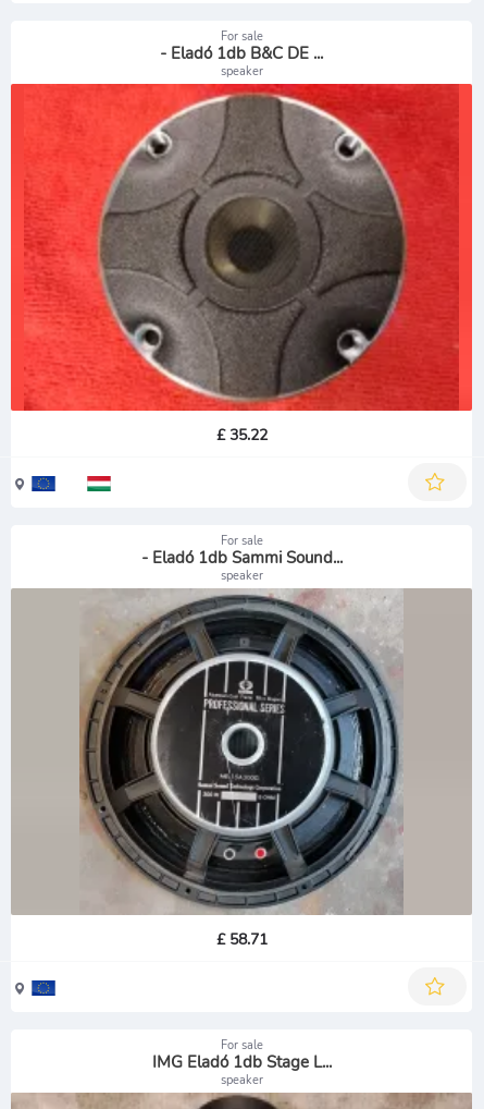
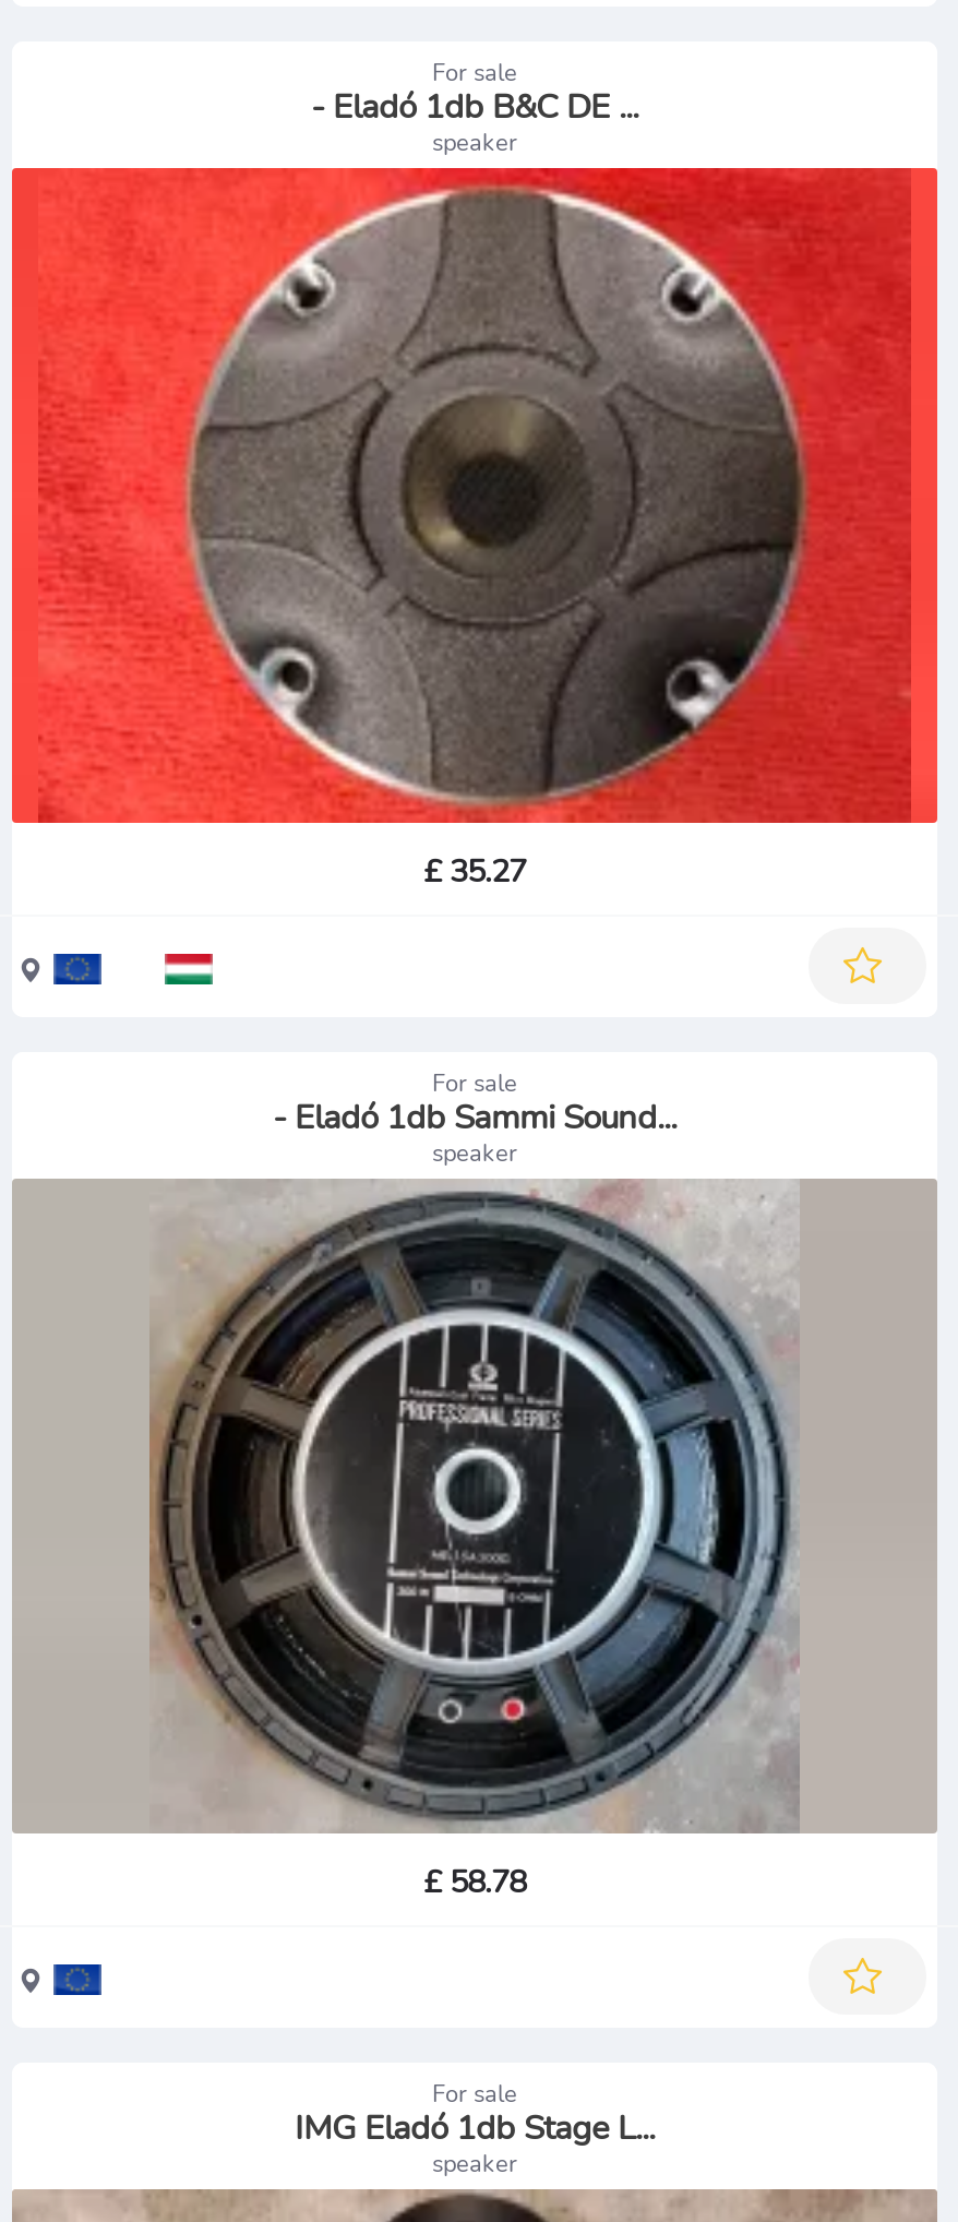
[216,423,267,445] £ 35.22 -> [423,848,526,892] £ 35.27
[216,928,267,949] £ 58.71 -> [423,1859,526,1902] £ 58.78

